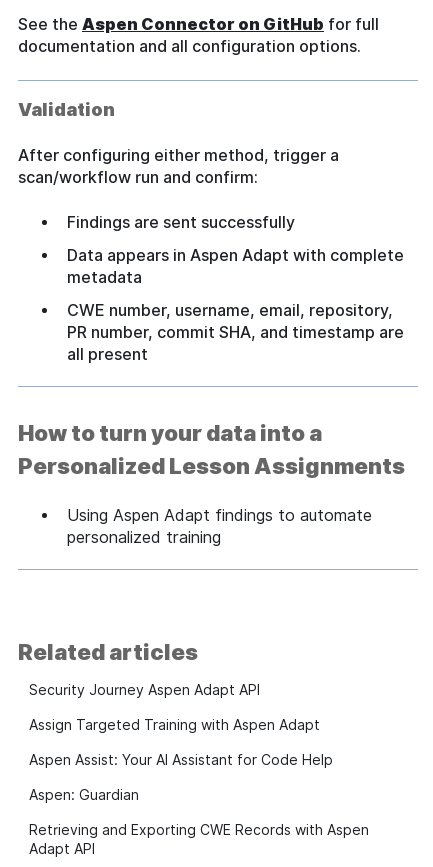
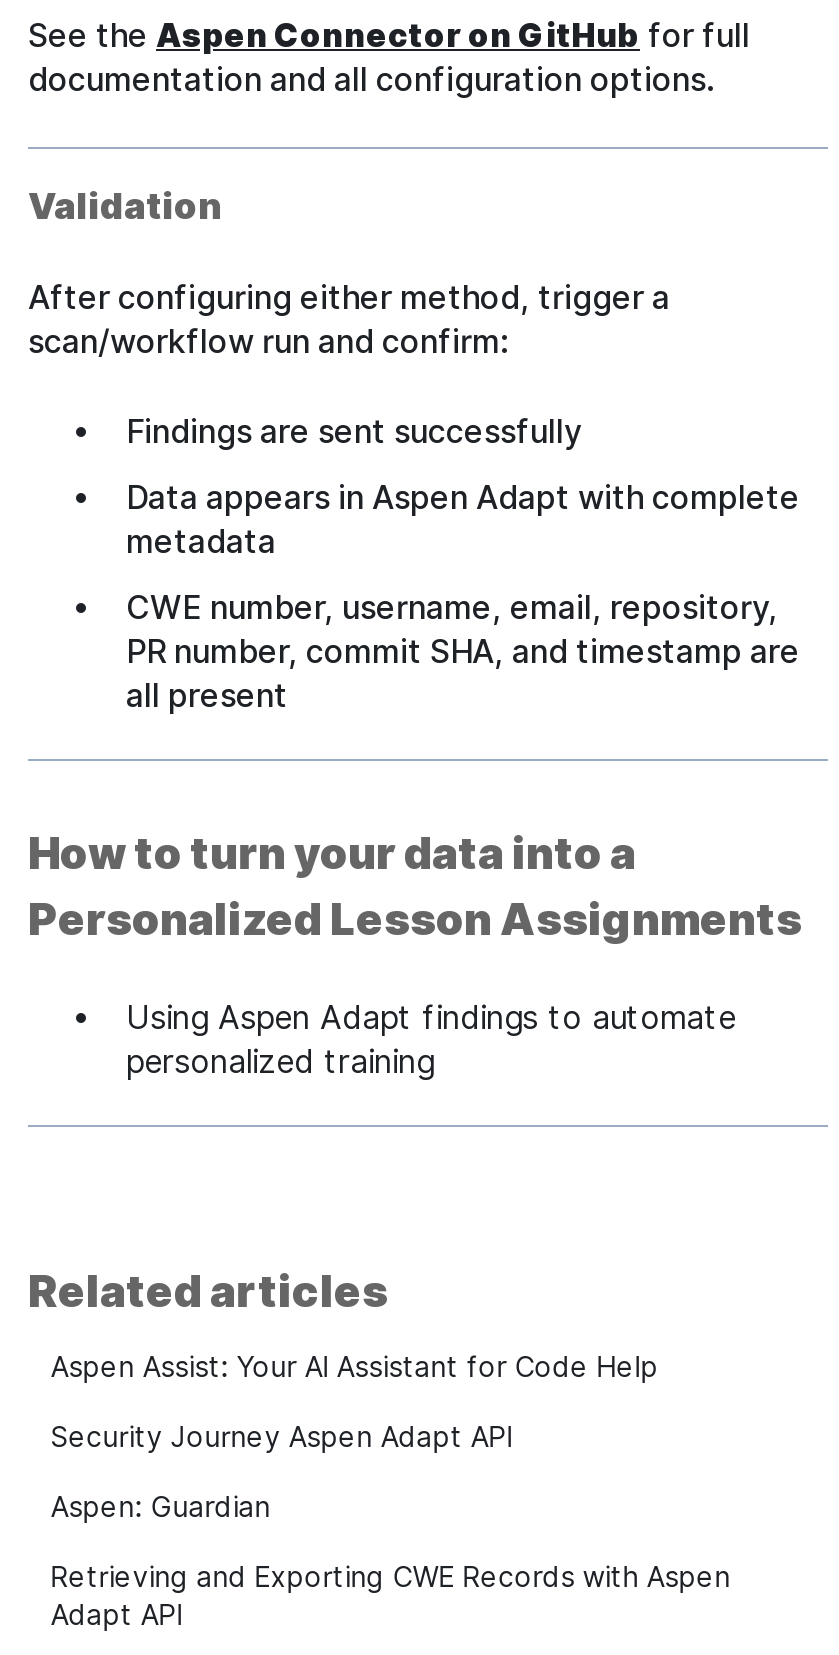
moved [29,682,260,698] -> [50,1422,512,1454]: Security Journey Aspen Adapt API
[29,717,320,733] Assign Targeted Training with Aspen Adapt -> none
moved [29,752,333,768] -> [50,1352,658,1384]: Aspen Assist: Your AI Assistant for Code Help

